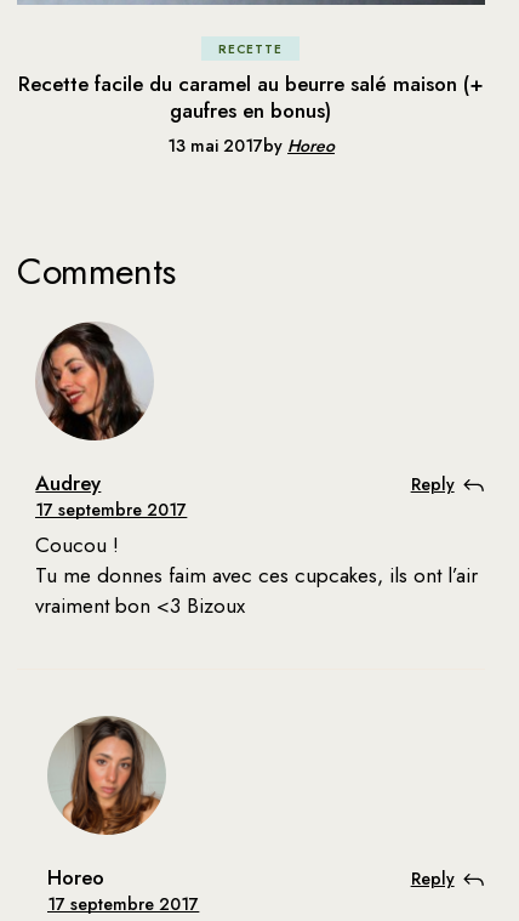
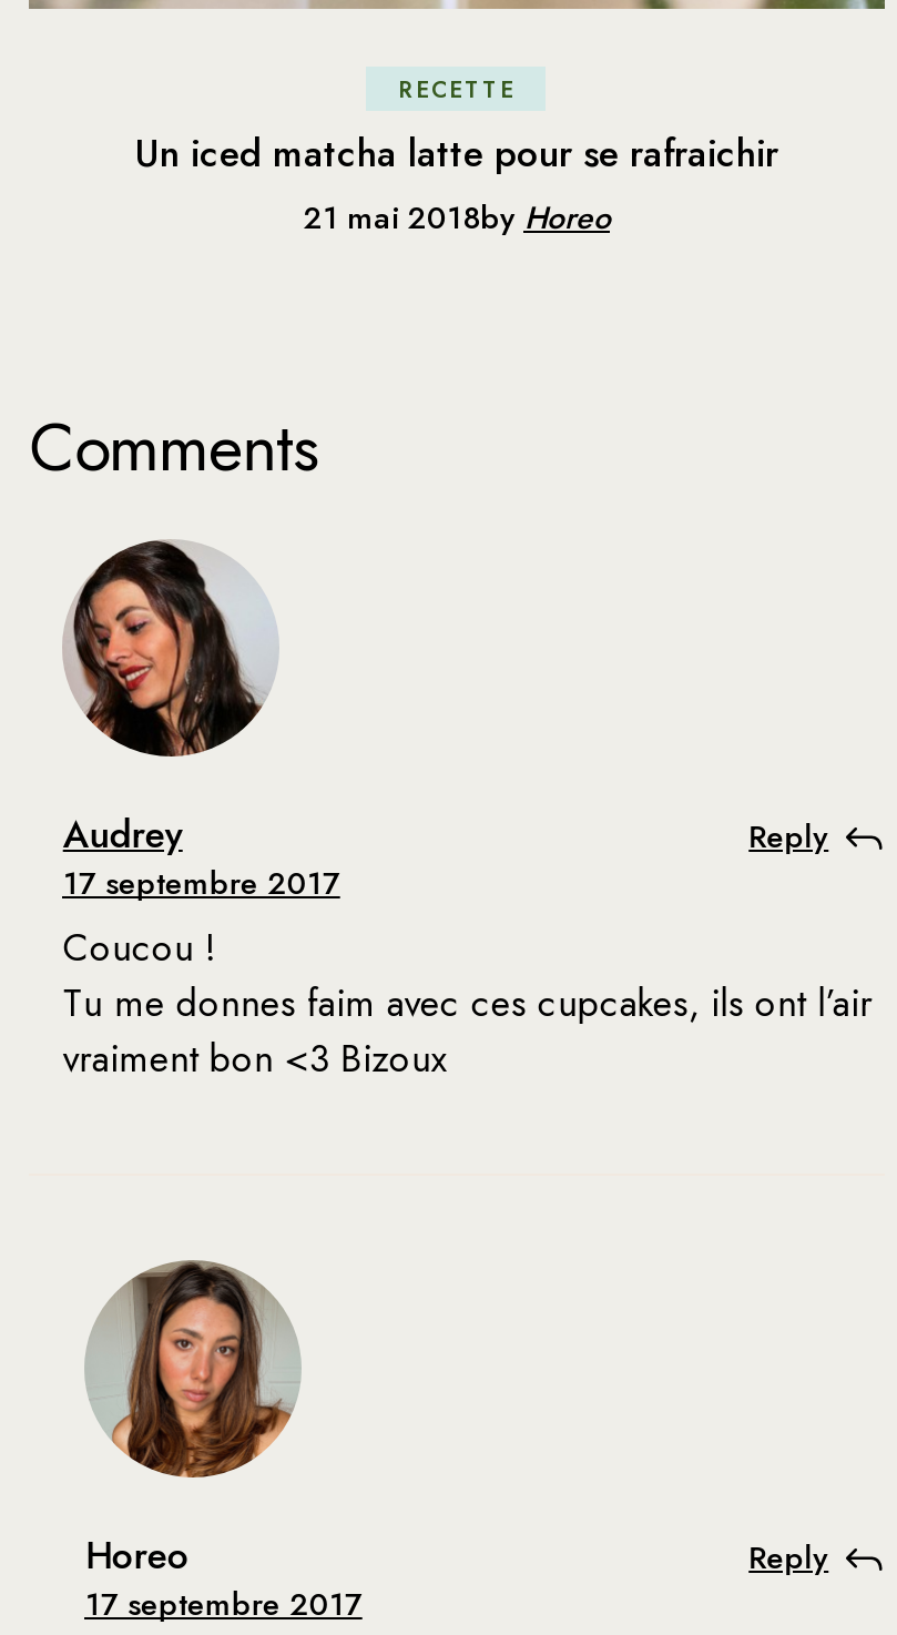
[18,69,484,158] Recette facile du caramel au beurre salé maison (+ | gaufres en bonus) | 13 mai 2017by Horeo -> [135,126,778,239] Un iced matcha latte pour se rafraichir | 21 mai 2018by Horeo

